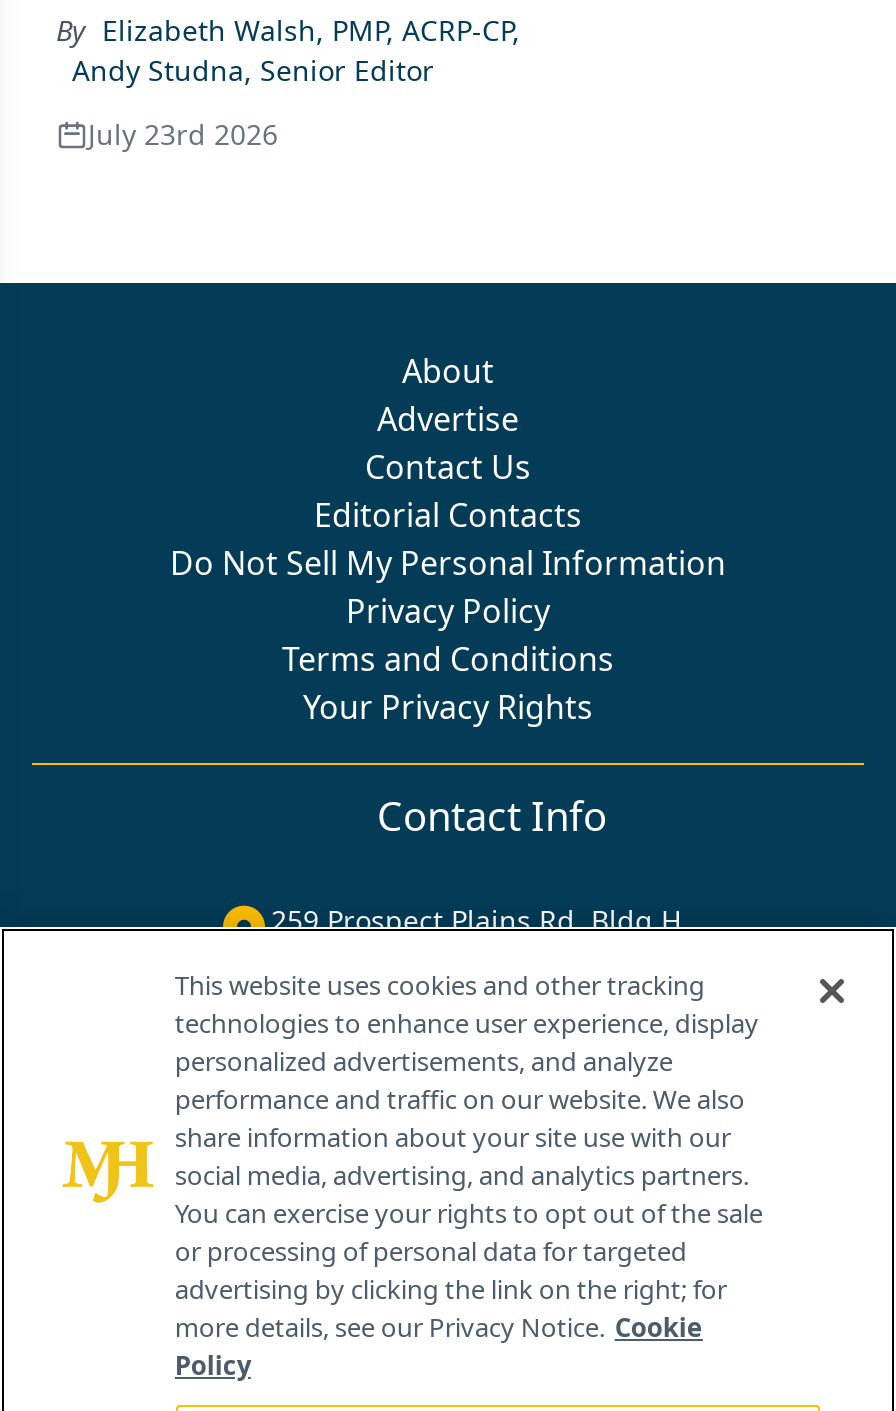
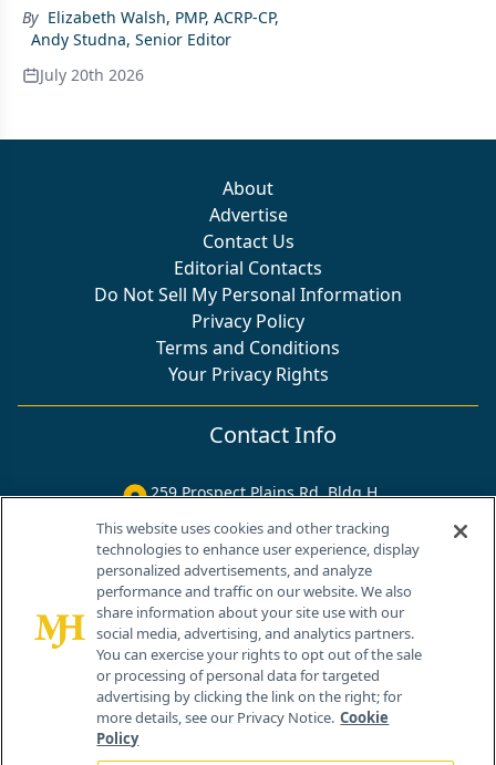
[88,115,278,153] July 23rd 2026 -> [40,64,144,85] July 20th 2026

